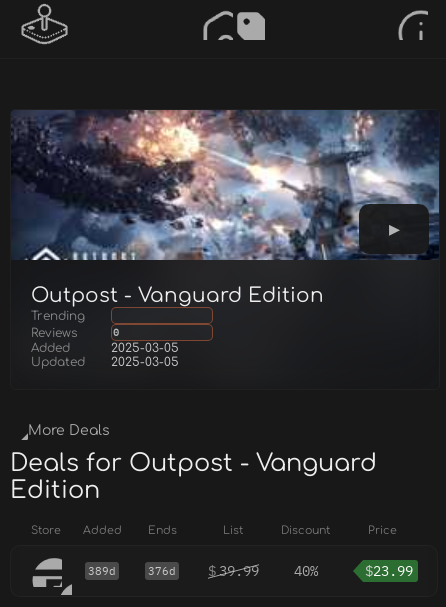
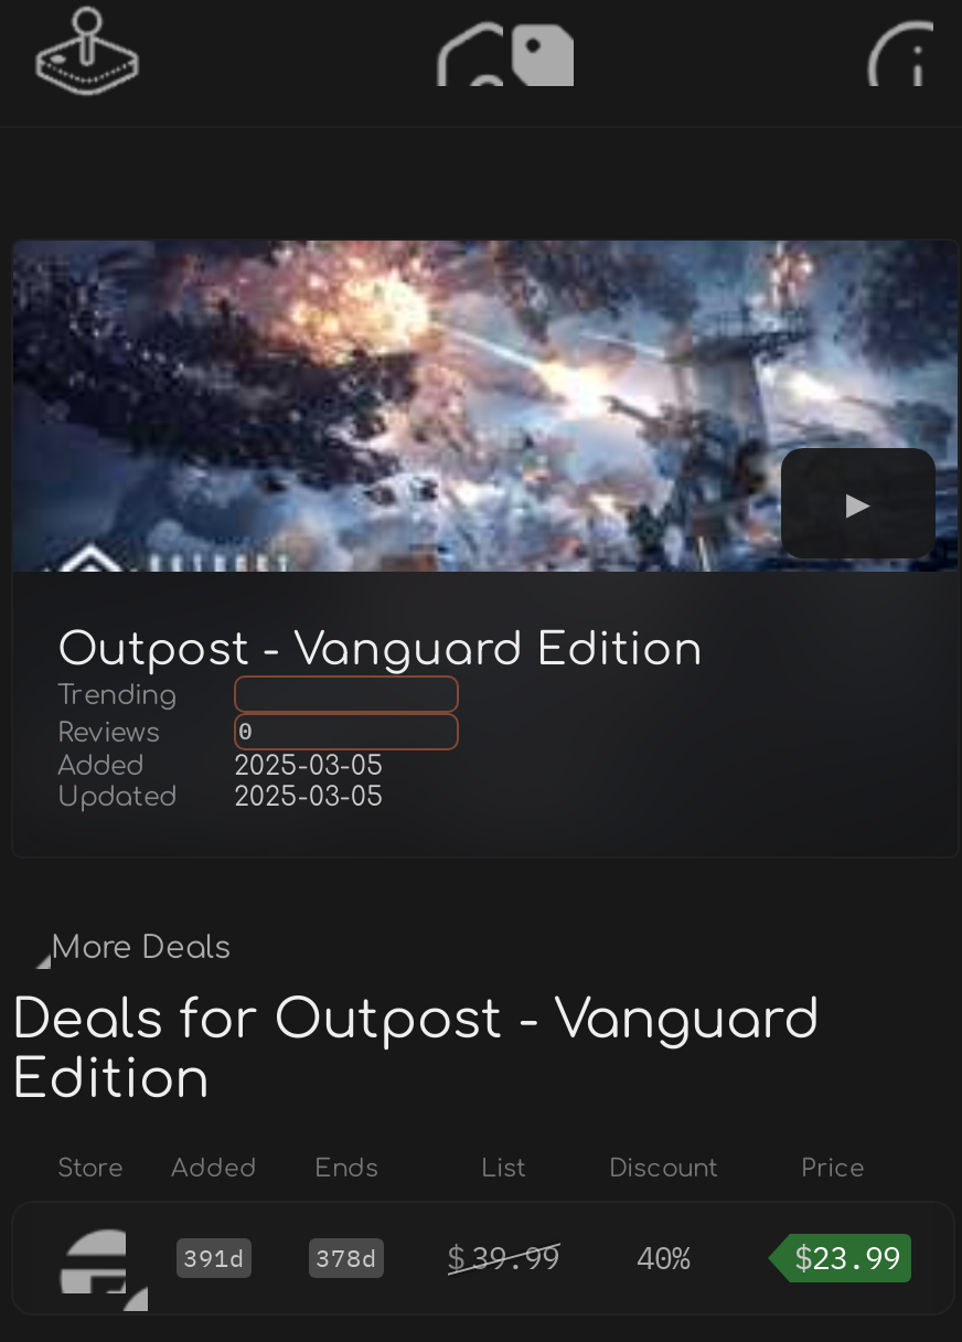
[88,564,176,578] 389d | 376d -> [183,1243,377,1274] 391d | 378d

